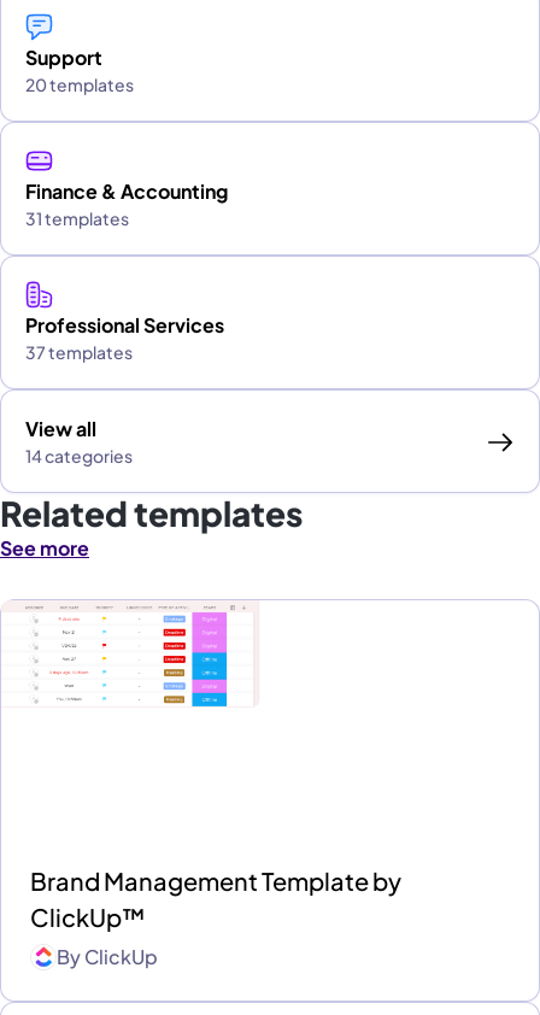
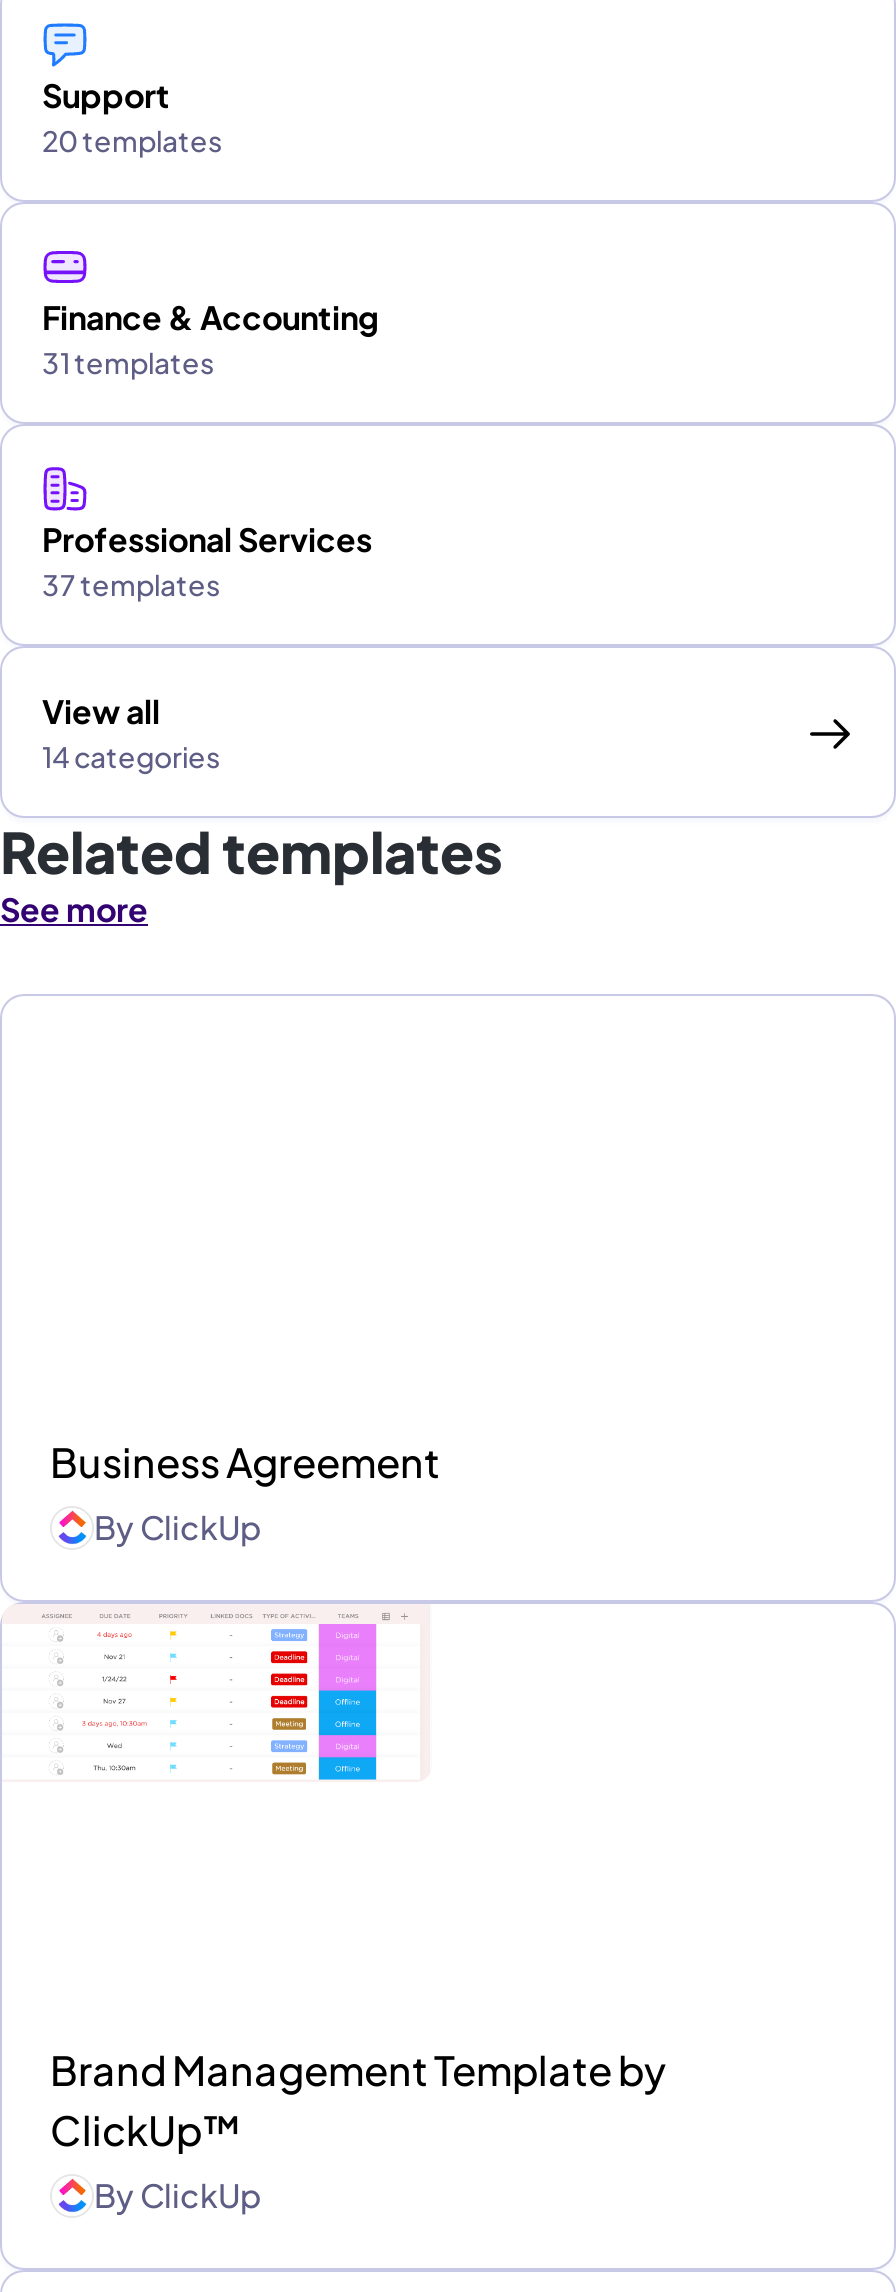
none -> [50,1437,440,1549] Business Agreement | By ClickUp

